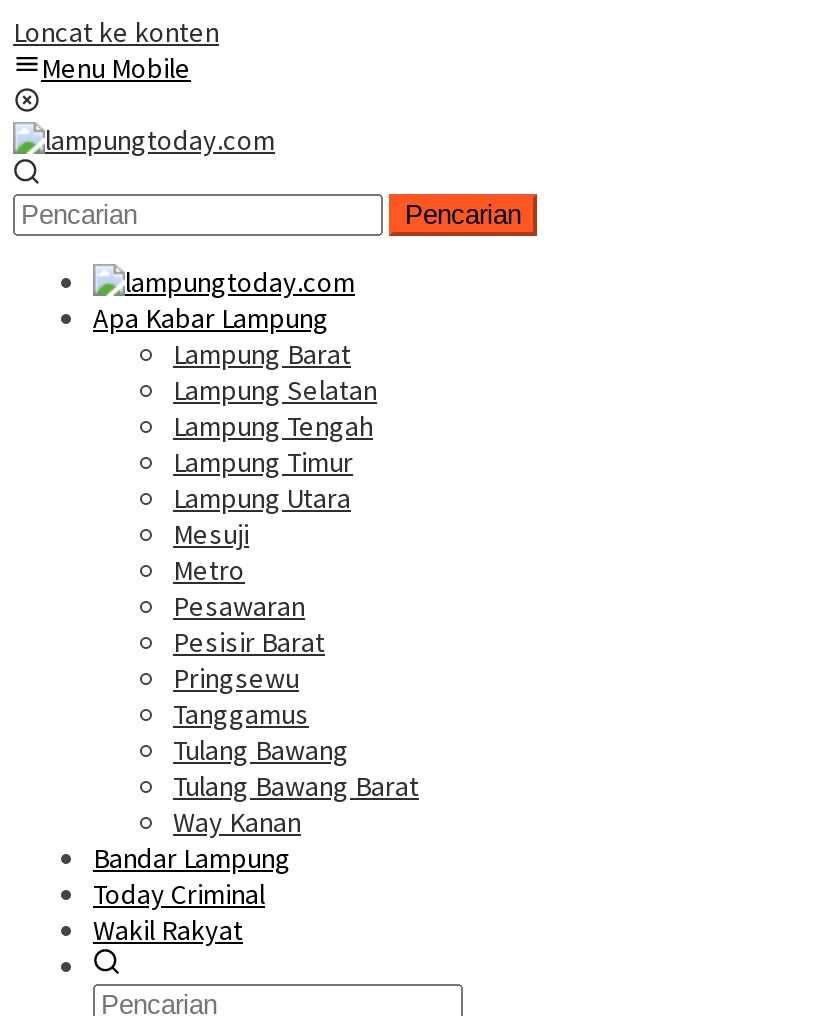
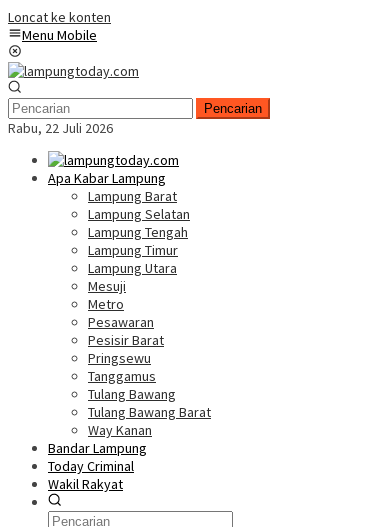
none -> [8,119,113,137] Rabu, 22 Juli 2026

